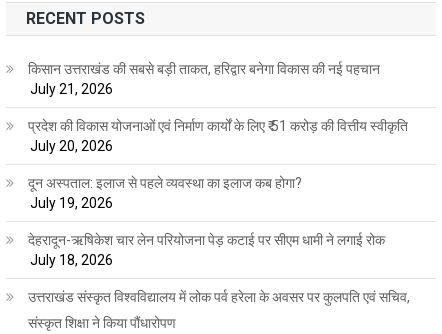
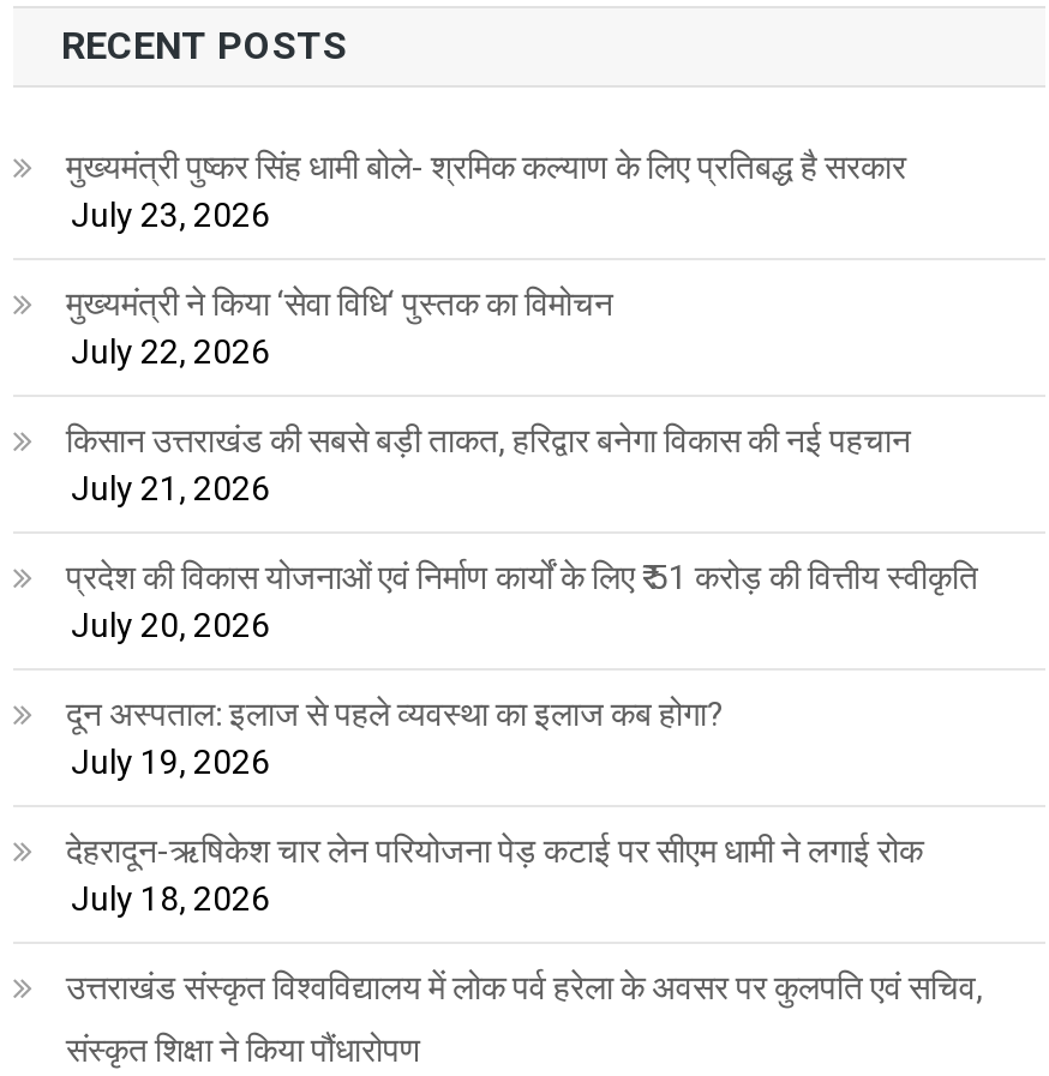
none -> [66,148,906,371] मुख्यमंत्री पुष्कर सिंह धामी बोले- श्रमिक कल्याण के लिए प्रतिबद्ध है सरकार | July 23, 2026 | मुख्यमंत्री ने किया ‘सेवा विधि‘ पुस्तक का विमोचन | July 22, 2026

